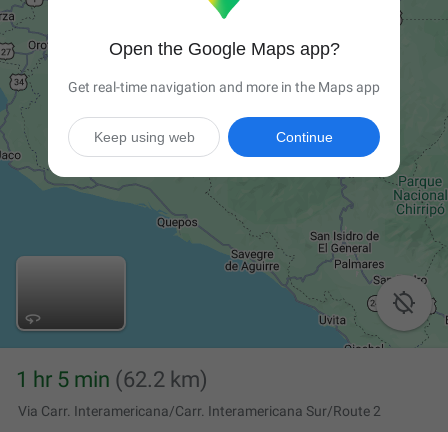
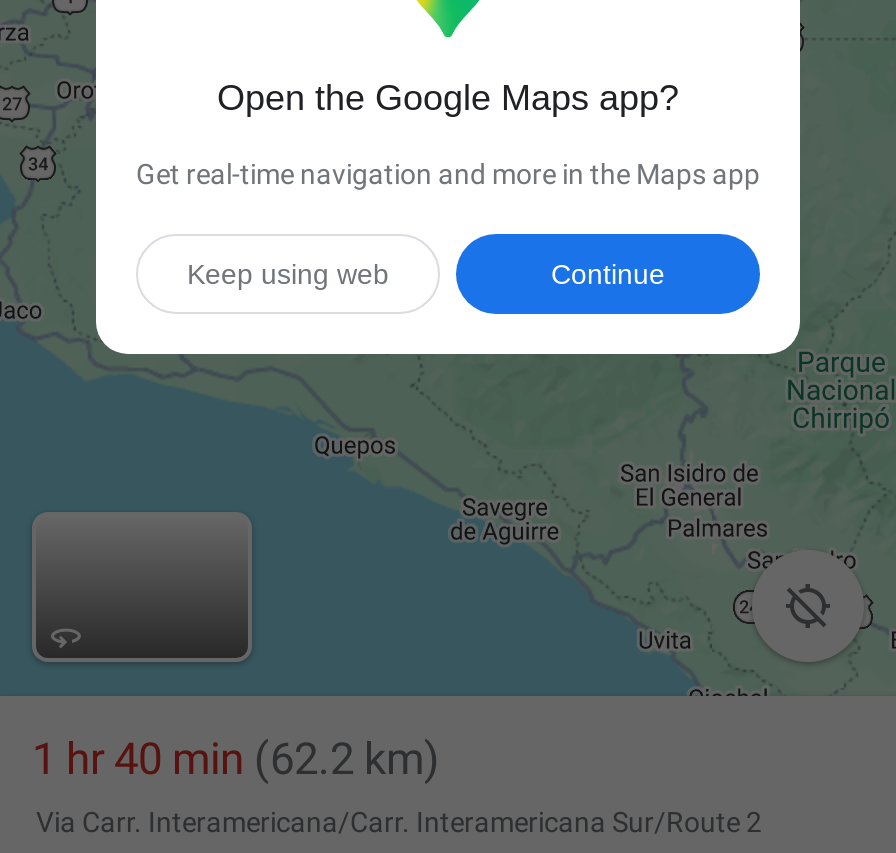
[16,367,208,392] 1 hr 5 min (62.2 km) -> [32,734,440,784] 1 hr 40 min (62.2 km)

